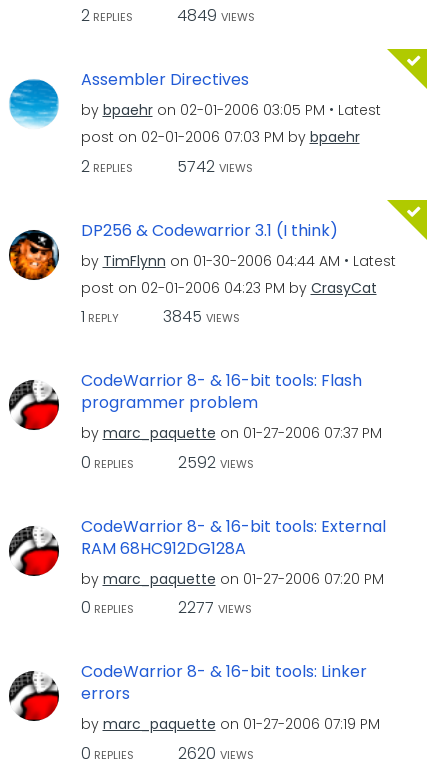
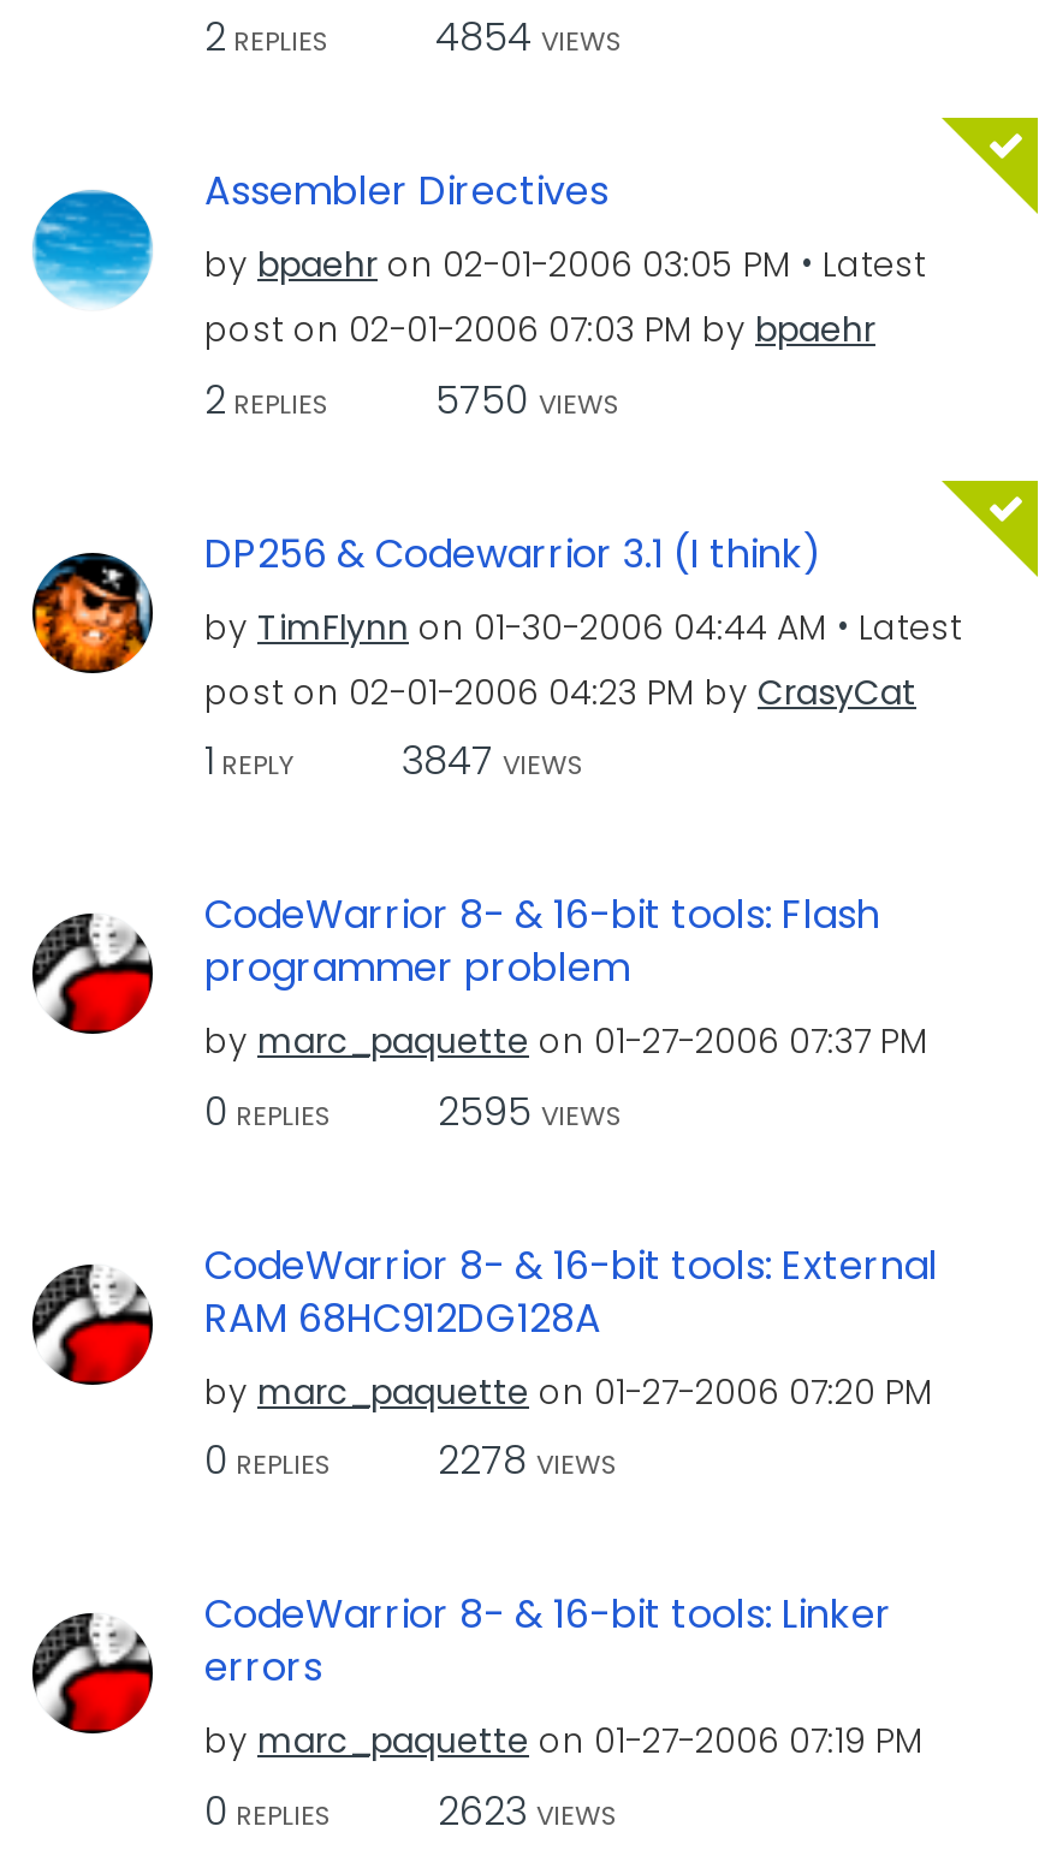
[80,4,254,27] 2 REPLIES 4849 VIEWS -> [204,10,623,65] 2 REPLIES 4854 VIEWS
[80,154,252,177] 2 REPLIES 5742 VIEWS -> [204,371,621,427] 2 REPLIES 5750 VIEWS
[80,305,239,328] 1 REPLY 3845 VIEWS -> [204,733,584,789] 1 REPLY 3847 VIEWS
[177,450,253,473] 2592 VIEWS -> [438,1083,623,1138] 2595 VIEWS
[177,596,251,619] 2277 VIEWS -> [438,1433,618,1488] 2278 VIEWS
[177,741,253,764] 2620 VIEWS -> [438,1783,618,1838] 2623 VIEWS

